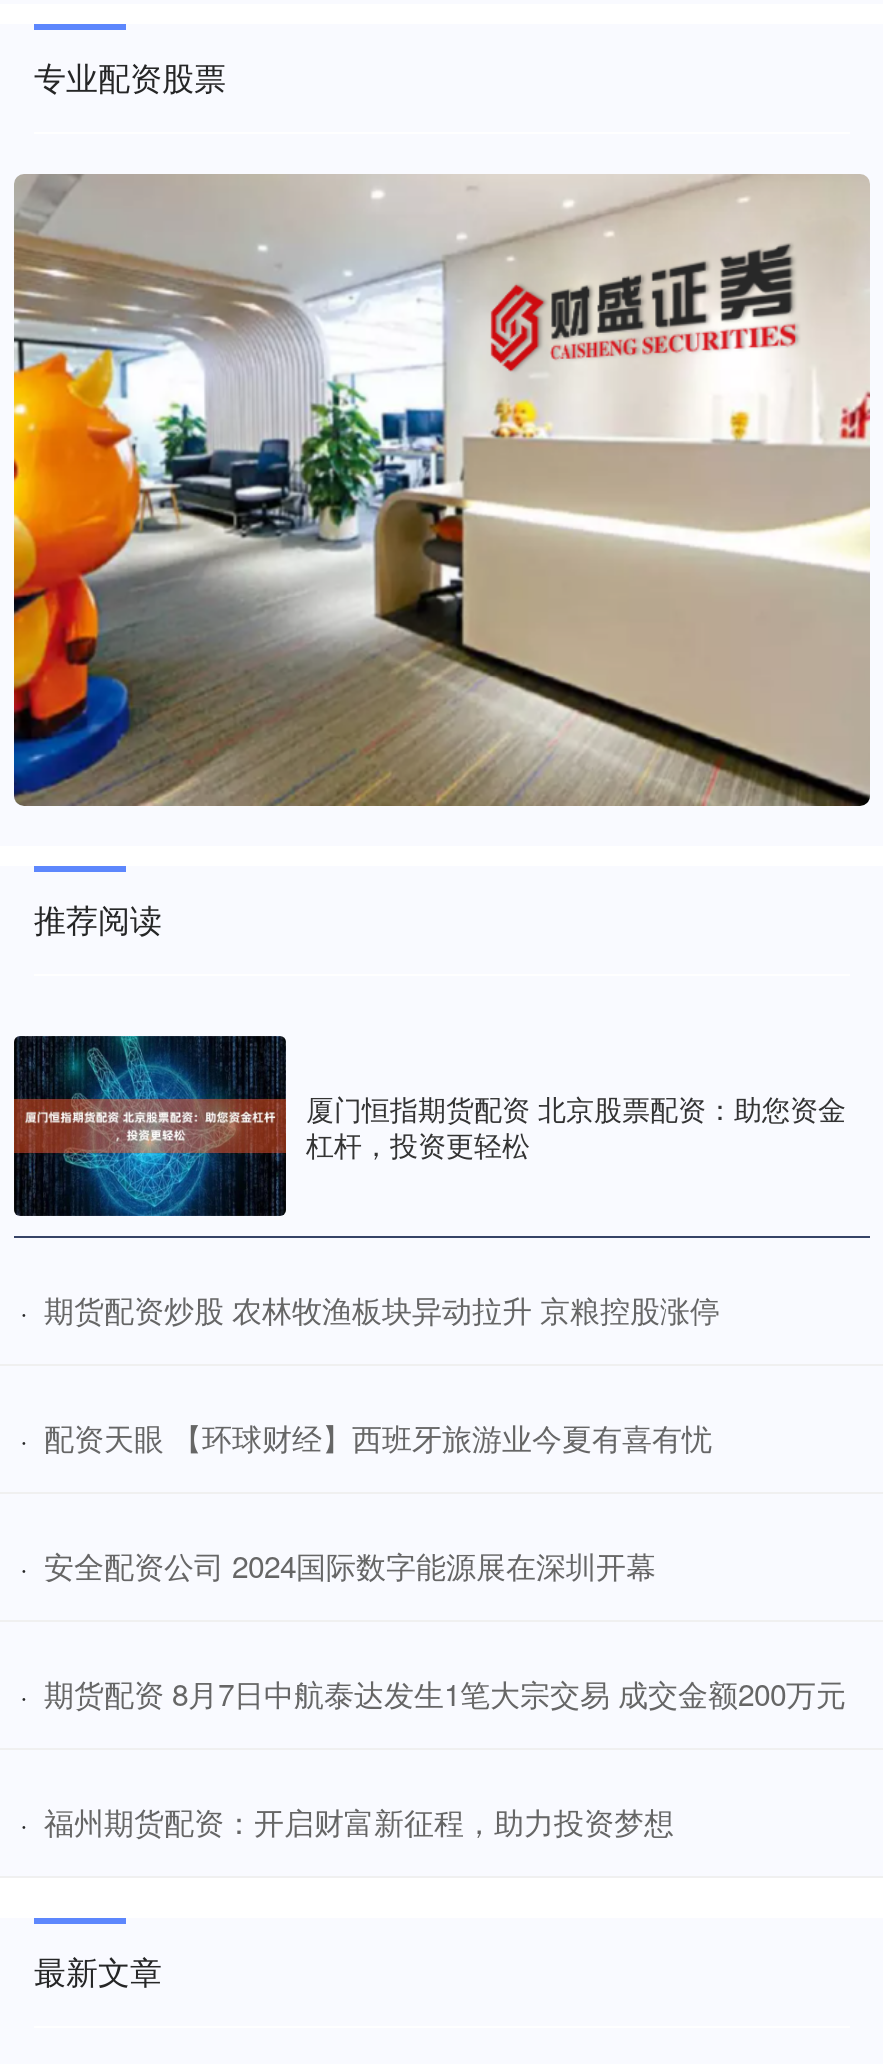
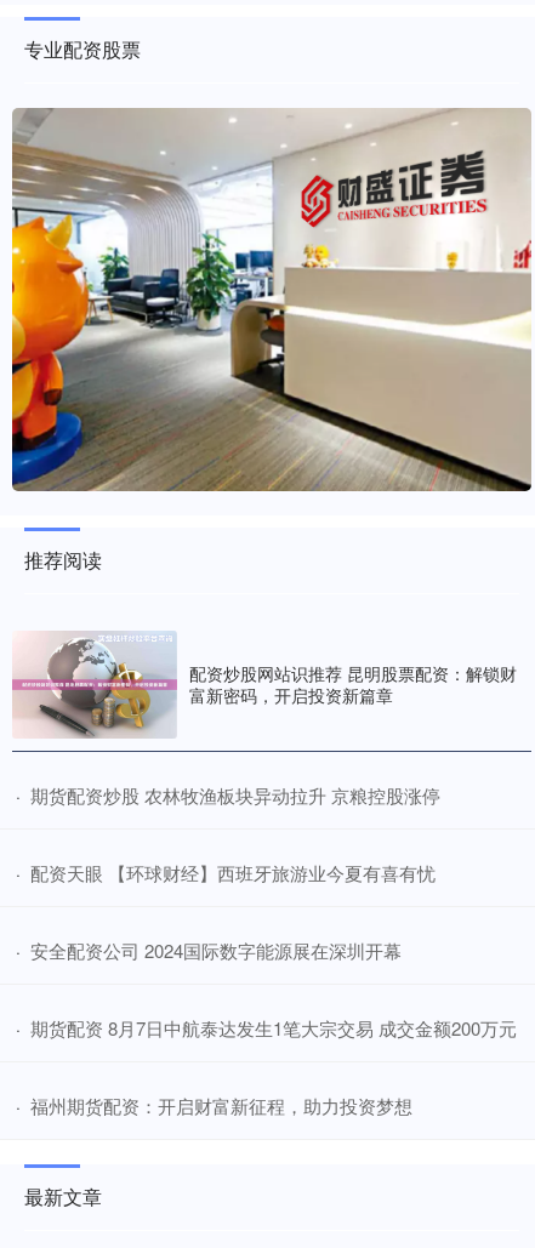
[12,1034,846,1218] [image] | 厦门恒指期货配资 北京股票配资：助您资金 | 杠杆，投资更轻松 -> [12,631,517,739] [image] | 配资炒股网站识推荐 昆明股票配资：解锁财 | 富新密码，开启投资新篇章

